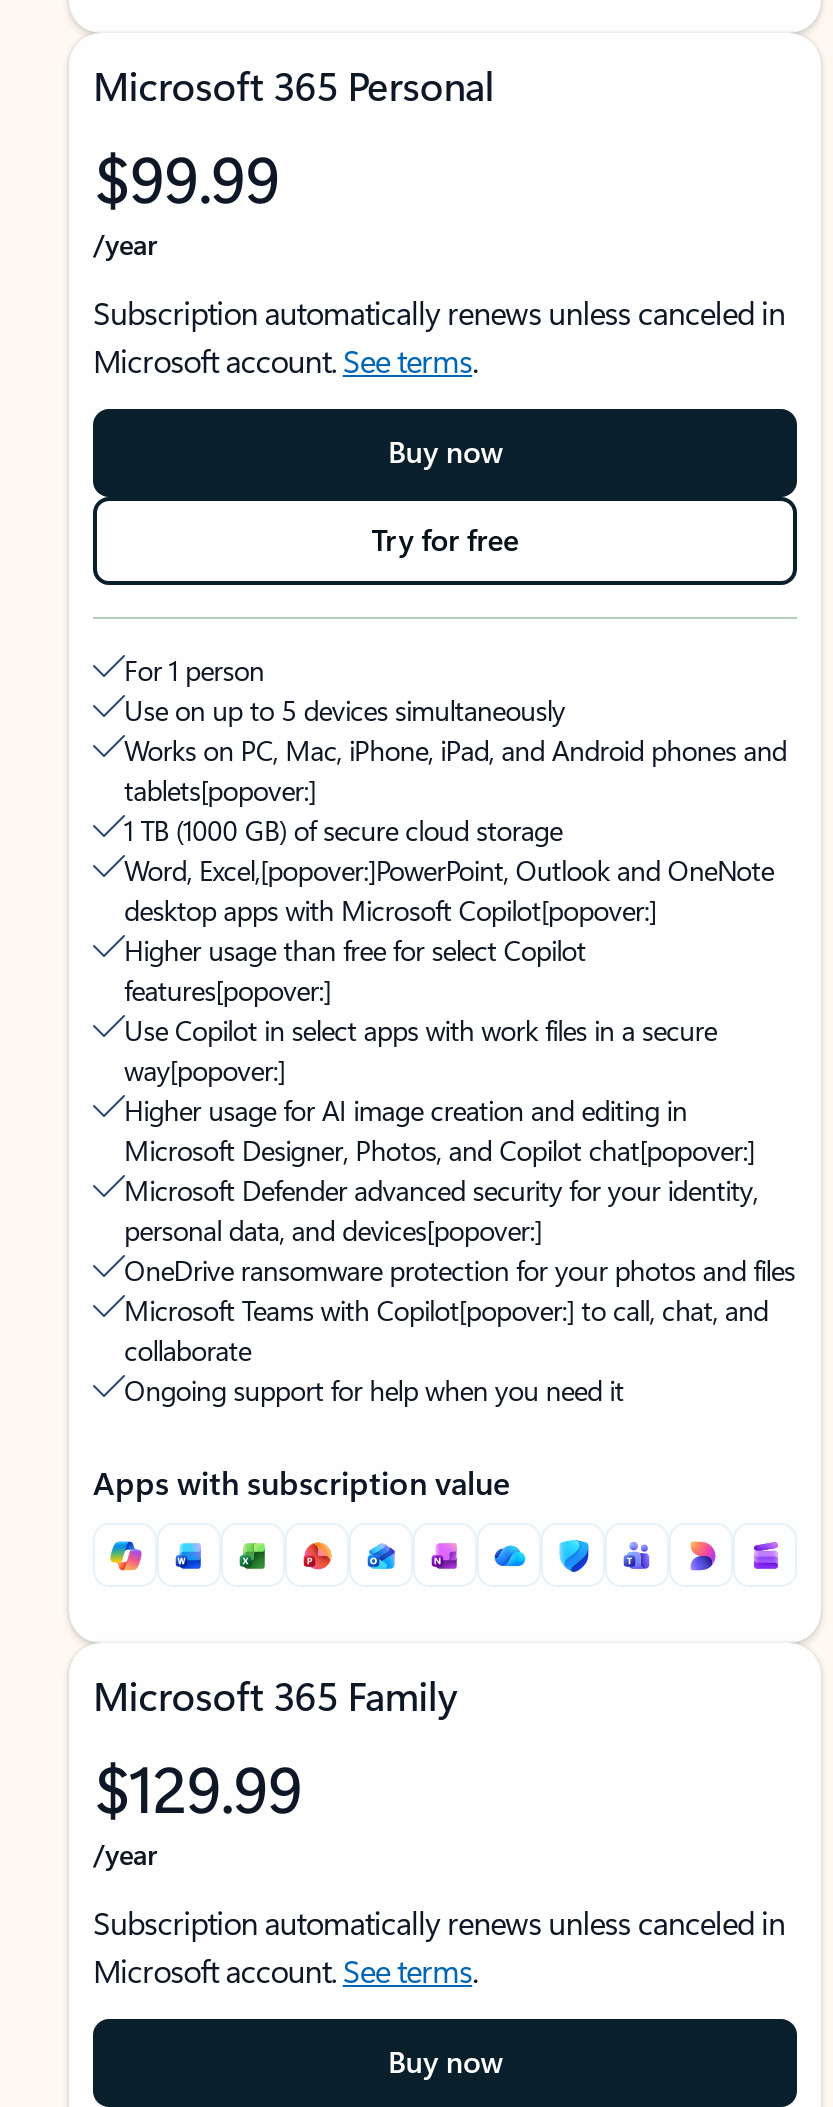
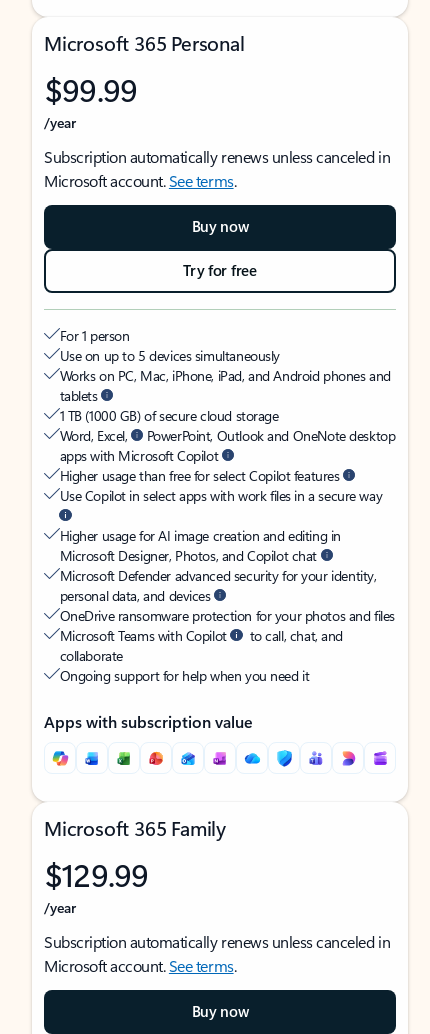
[124,771,316,809] tablets[popover:] -> [59,386,98,405] tablets
[124,851,774,1089] Word, Excel,[popover:]PowerPoint, Outlook and OneNote | desktop apps with Microsoft Copilot[popover:] | Higher usage than free for select Copilot | features[popover:] | Use Copilot in select apps with work files in a secure | way[popover:] -> [59,426,395,505] Word, Excel, | PowerPoint, Outlook and OneNote desktop | apps with Microsoft Copilot | Higher usage than free for select Copilot features | Use Copilot in select apps with work files in a secure way
[124,1131,755,1169] Microsoft Designer, Photos, and Copilot chat[popover:] -> [59,546,317,565] Microsoft Designer, Photos, and Copilot chat
[124,1211,542,1249] personal data, and devices[popover:] -> [59,586,211,605] personal data, and devices
[124,1291,768,1329] Microsoft Teams with Copilot[popover:] to call, chat, and -> [59,626,343,645] Microsoft Teams with Copilot | to call, chat, and

